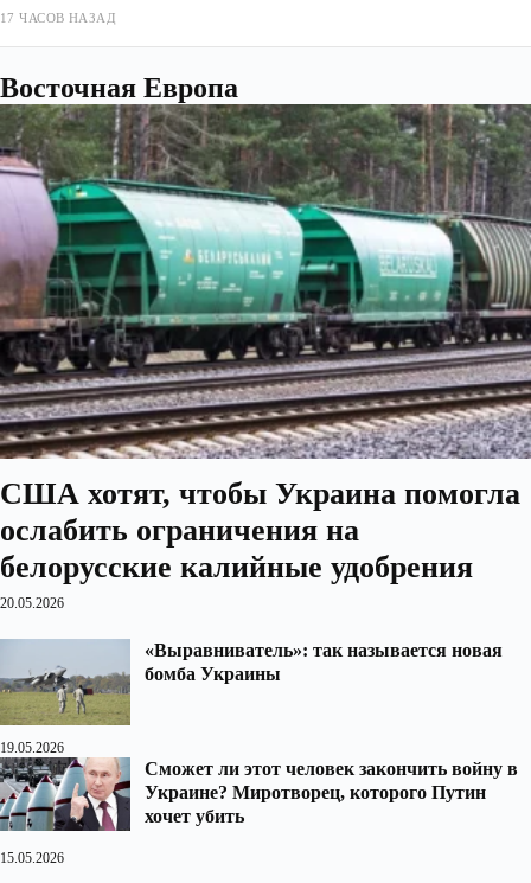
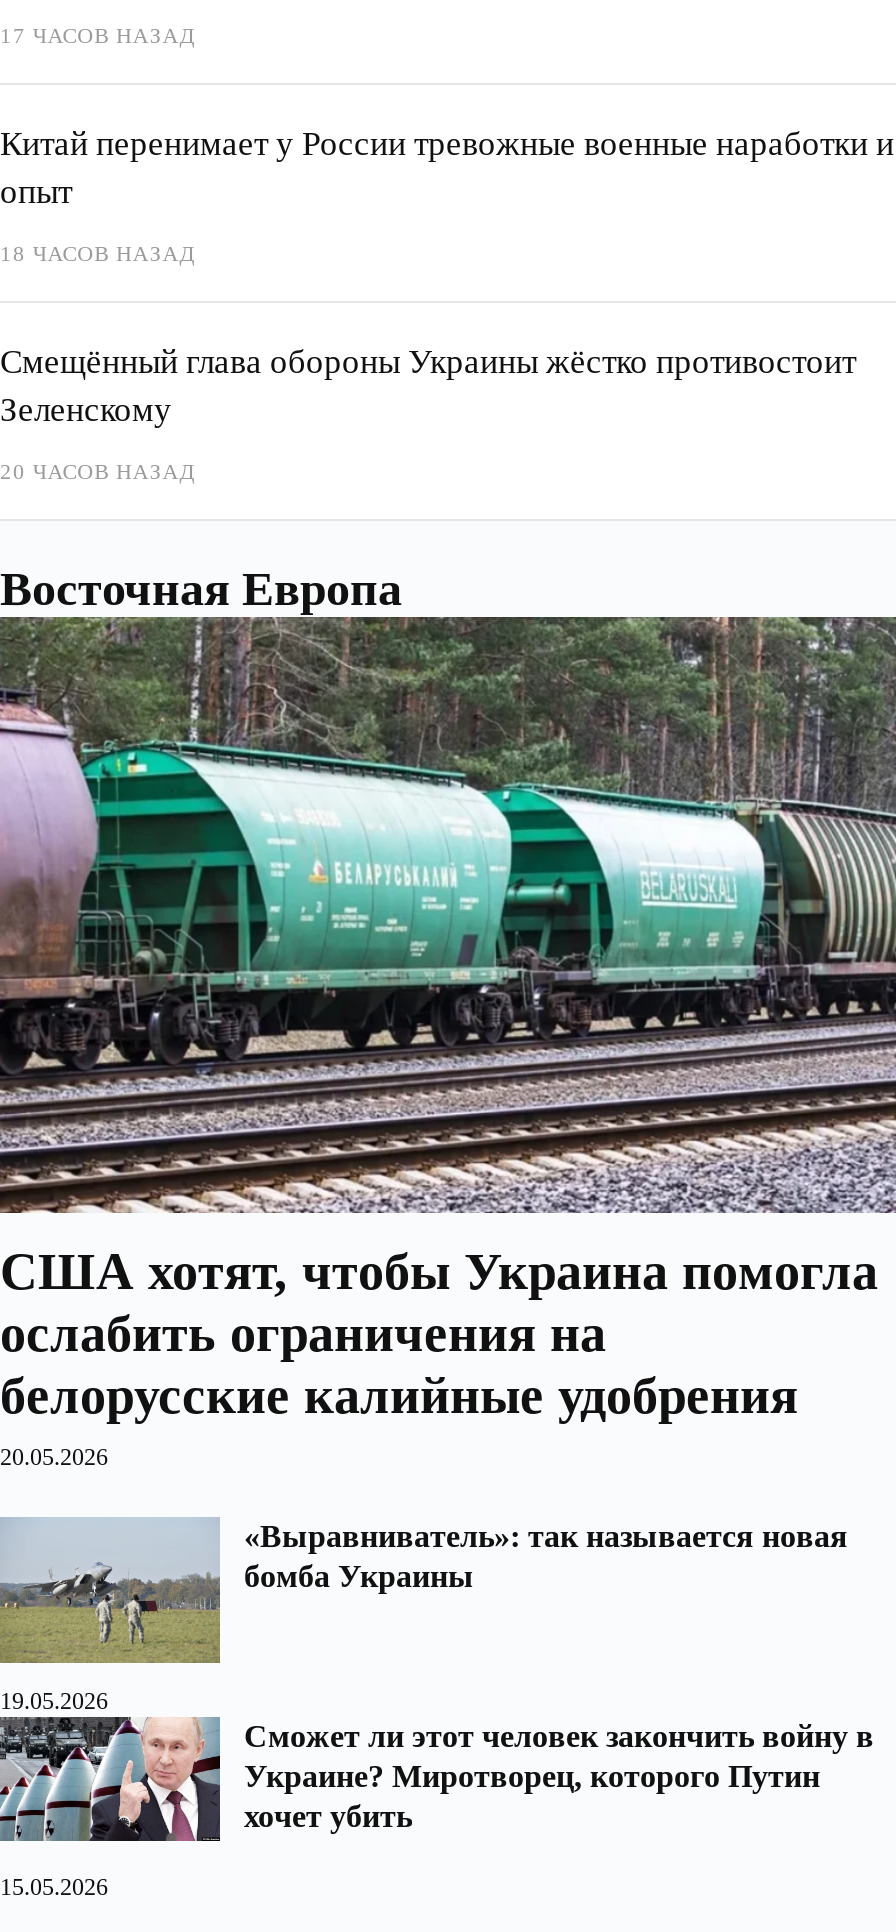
none -> [0,124,894,482] Китай перенимает у России тревожные военные наработки и | опыт | 18 ЧАСОВ НАЗАД | Смещённый глава обороны Украины жёстко противостоит | Зеленскому | 20 ЧАСОВ НАЗАД

